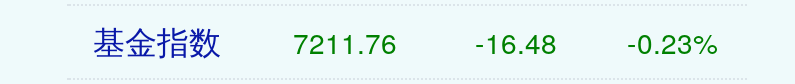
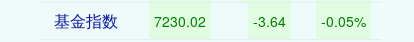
[293,23,397,63] 7211.76 -> [154,11,206,31] 7230.02
[475,23,557,63] -16.48 -> [253,11,286,31] -3.64
[627,23,717,63] -0.23% -> [321,11,366,31] -0.05%

